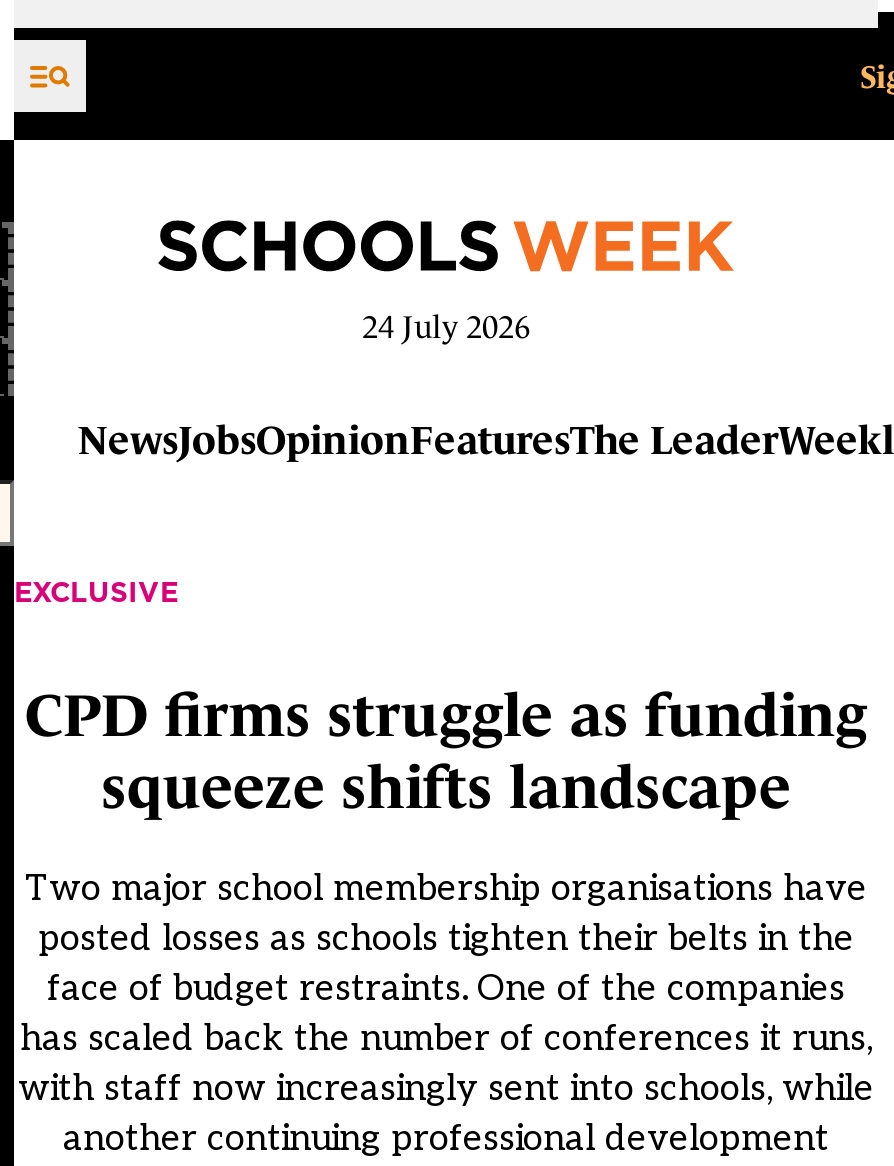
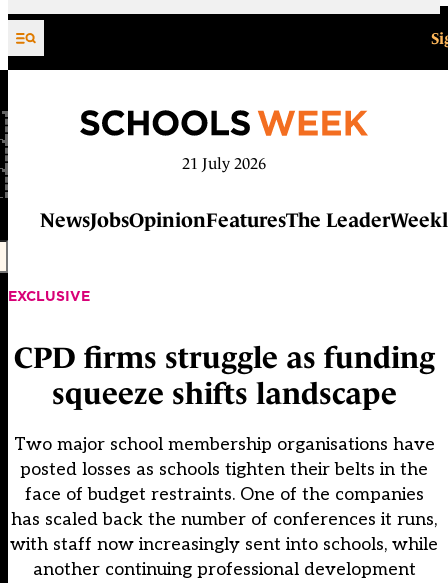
[362,310,530,344] 24 July 2026 -> [182,155,266,172] 21 July 2026

